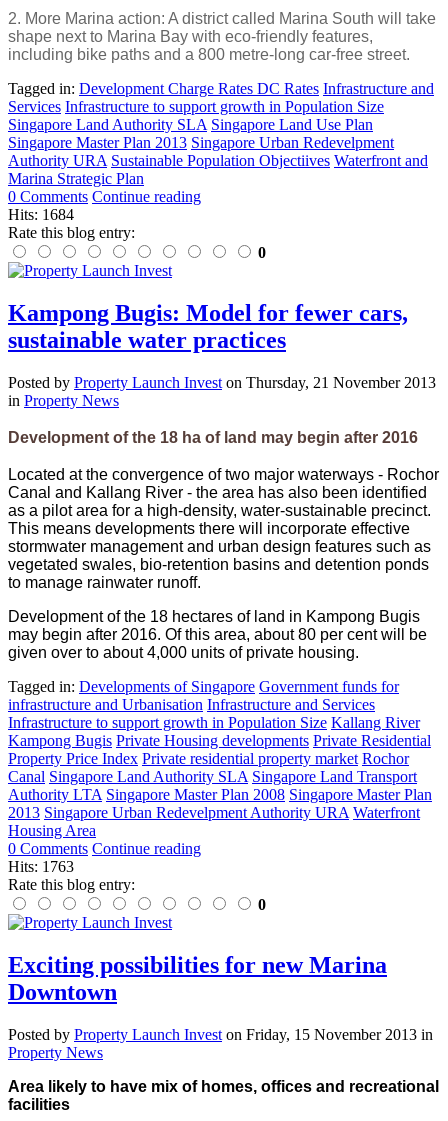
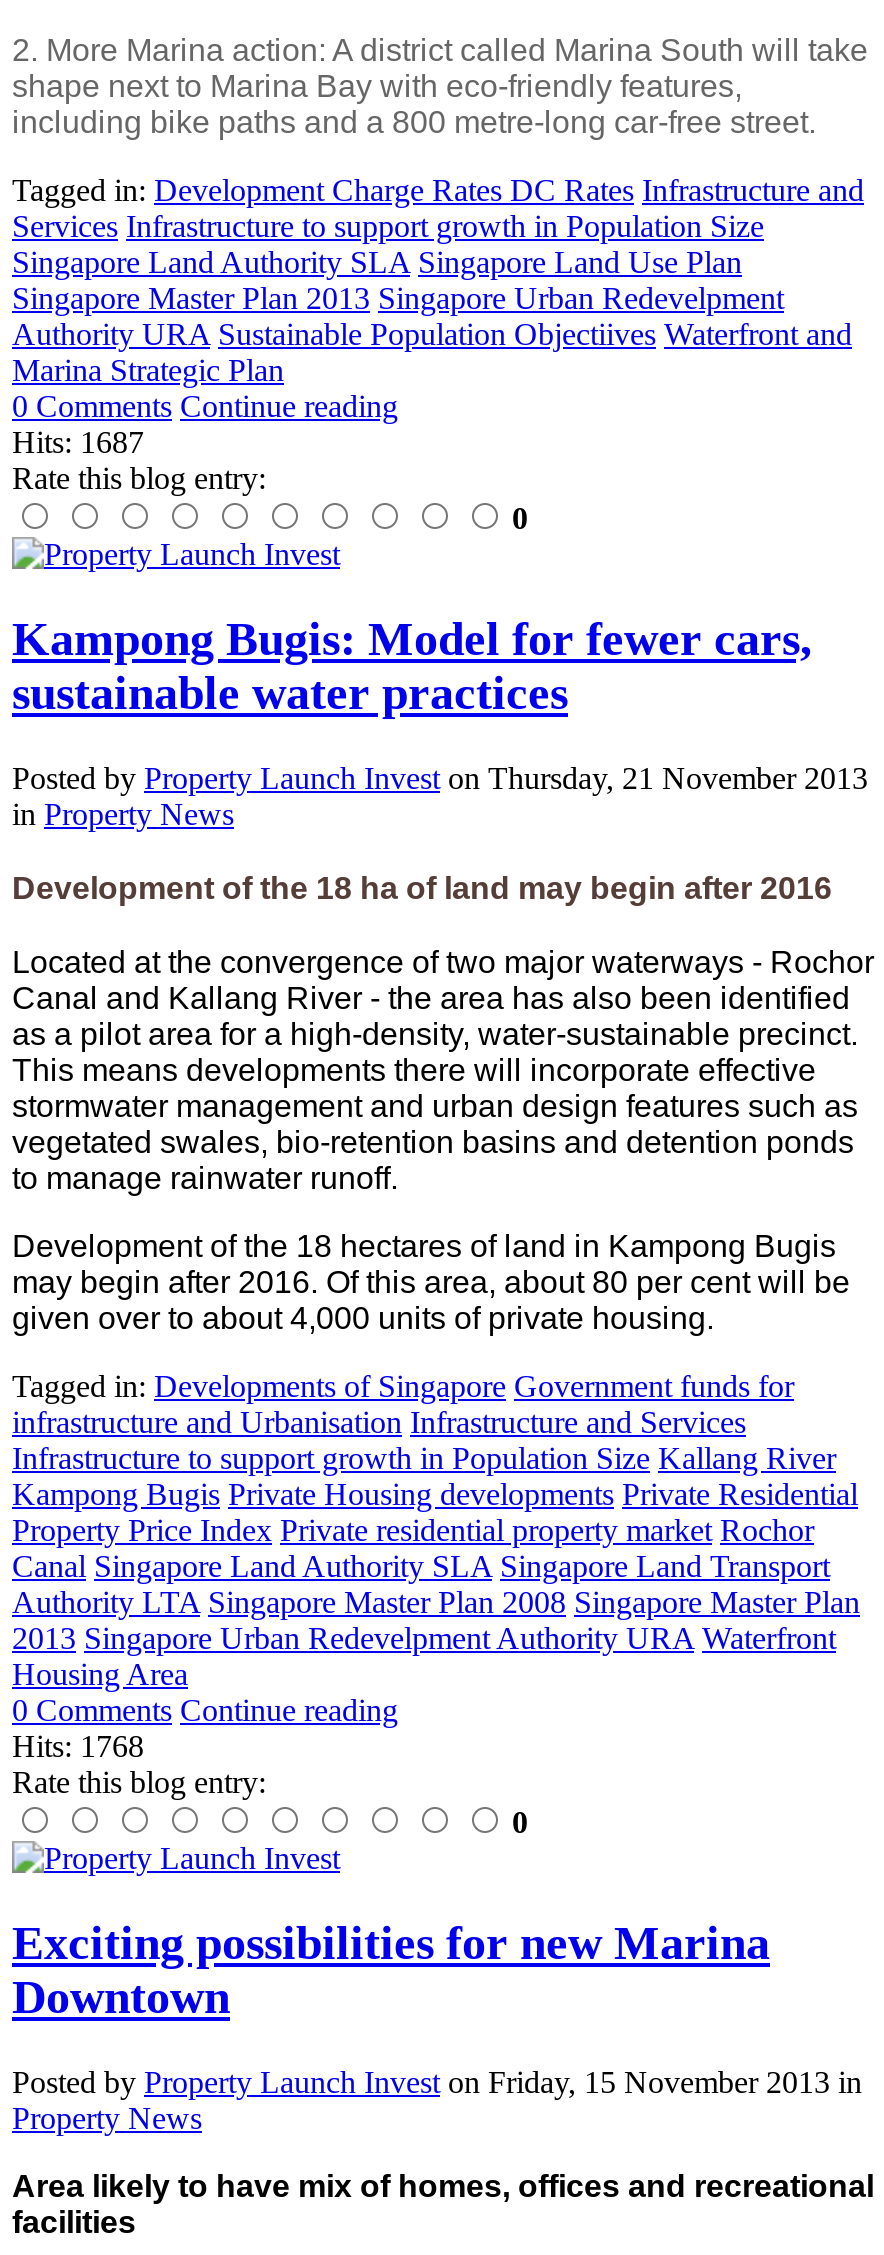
[8,206,74,223] Hits: 1684 -> [12,425,144,459] Hits: 1687
[8,858,74,875] Hits: 1763 -> [12,1729,144,1763] Hits: 1768

